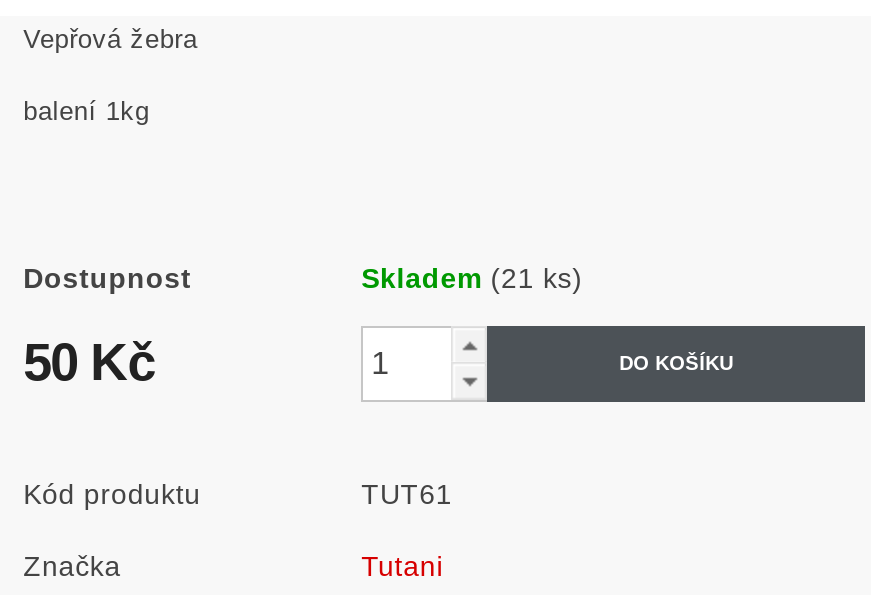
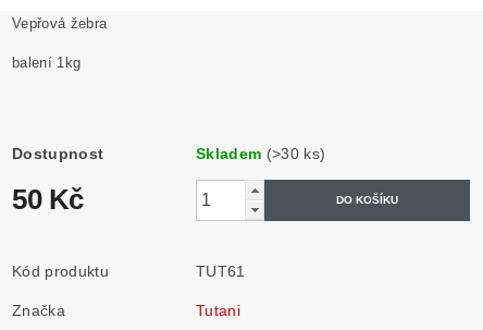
[361,262,583,294] Skladem (21 ks) -> [196,145,325,162] Skladem (>30 ks)

